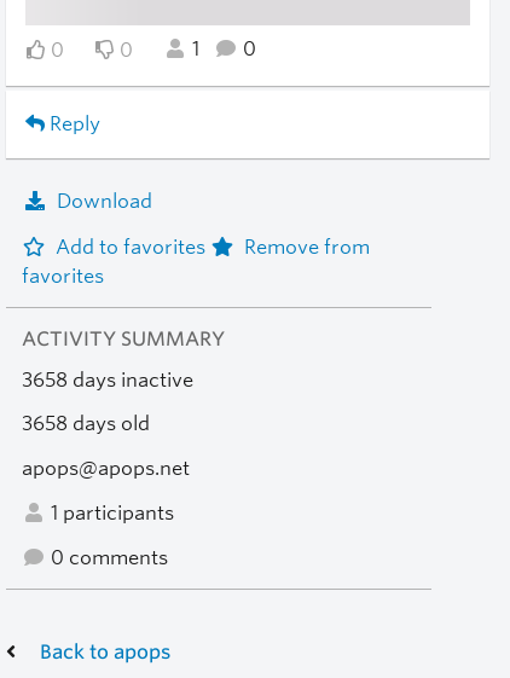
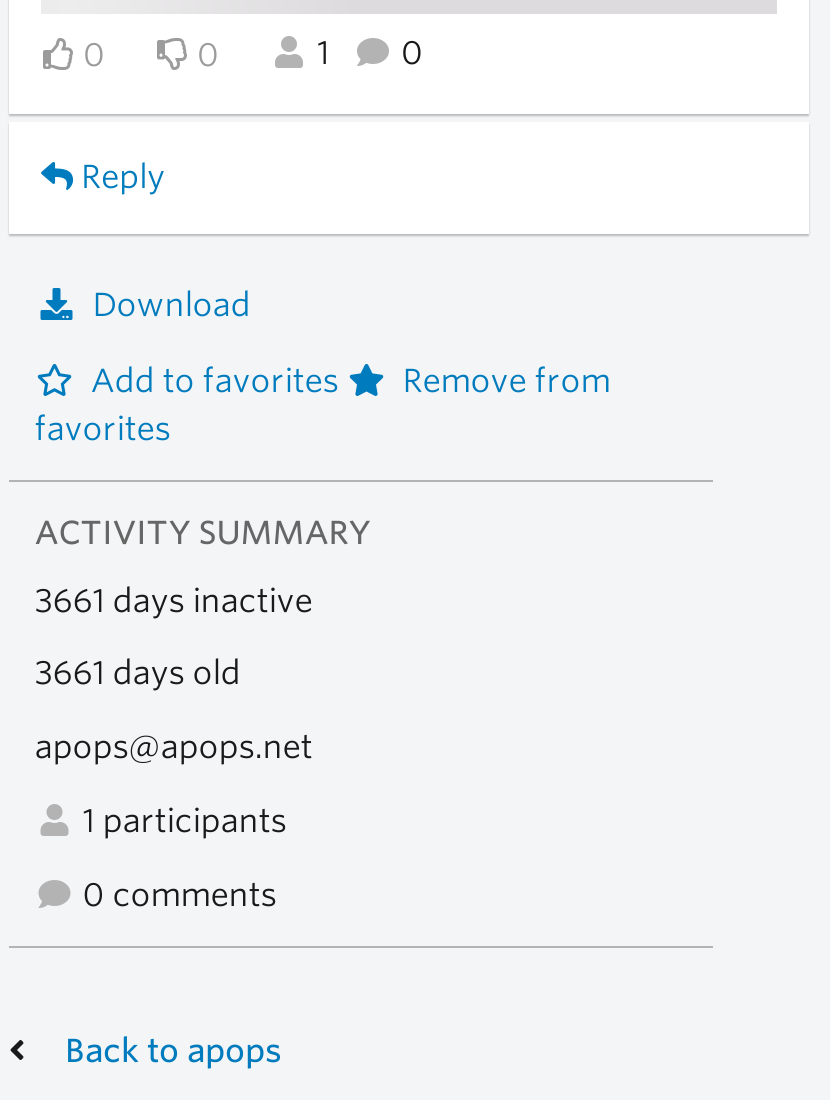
[22,368,193,391] 3658 days inactive -> [35,581,313,619] 3661 days inactive
[22,413,150,436] 3658 days old -> [35,655,241,693] 3661 days old

